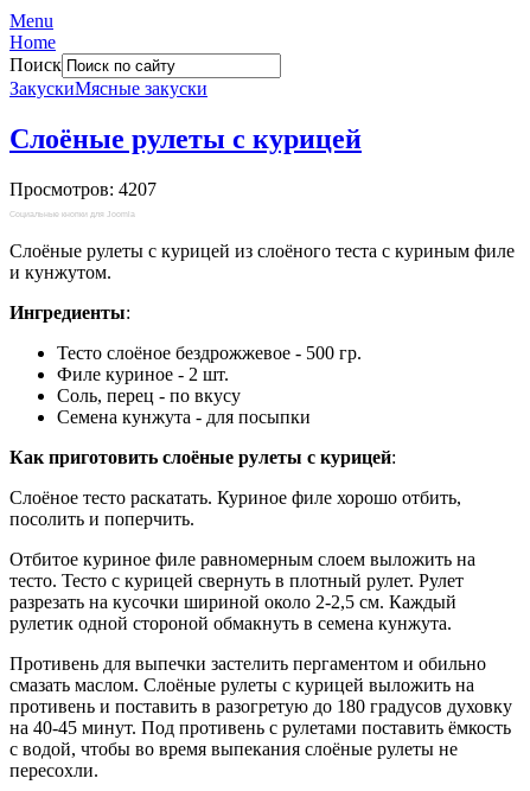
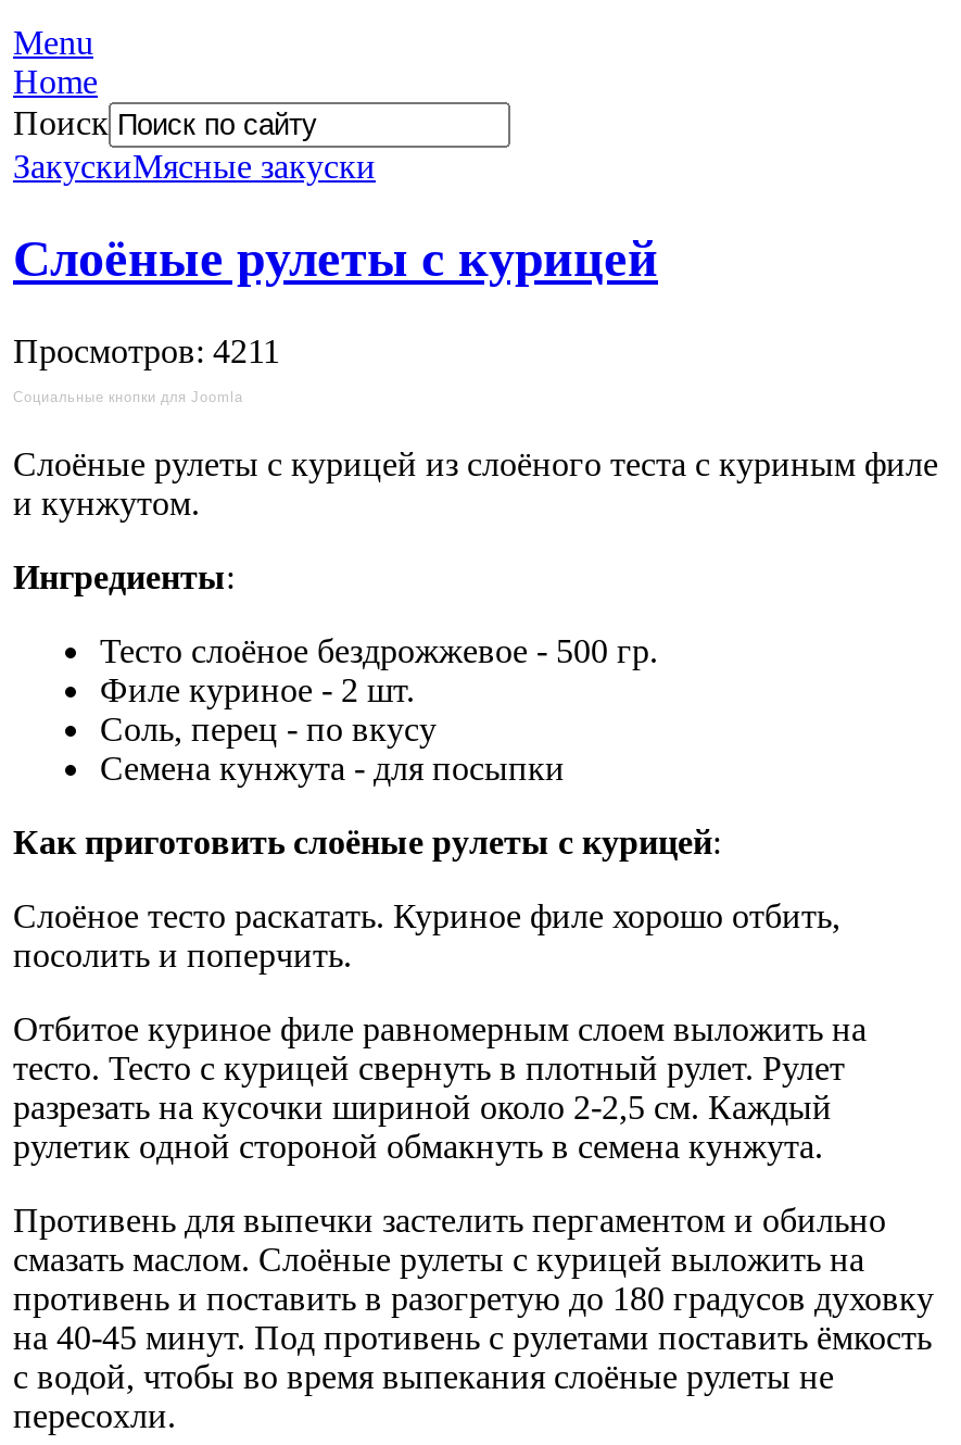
[9,179,157,199] Просмотров: 4207 -> [13,332,280,369] Просмотров: 4211

